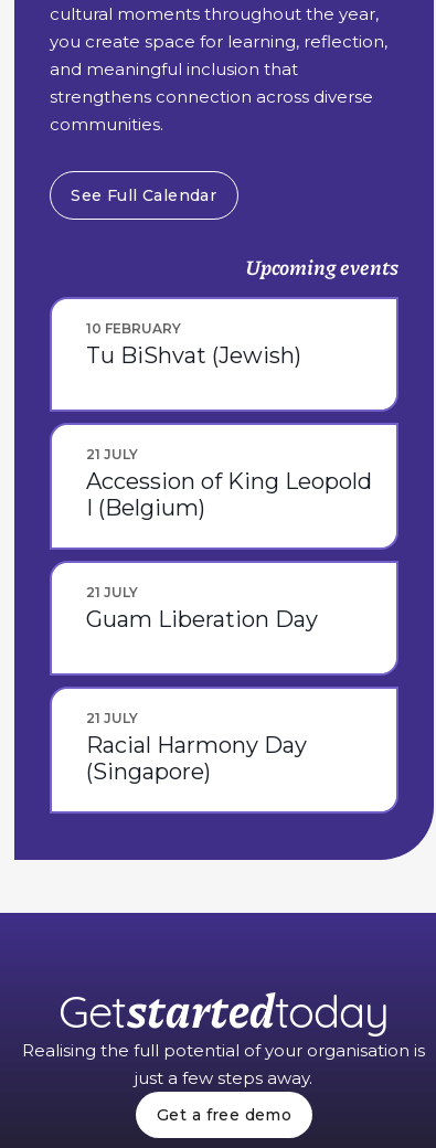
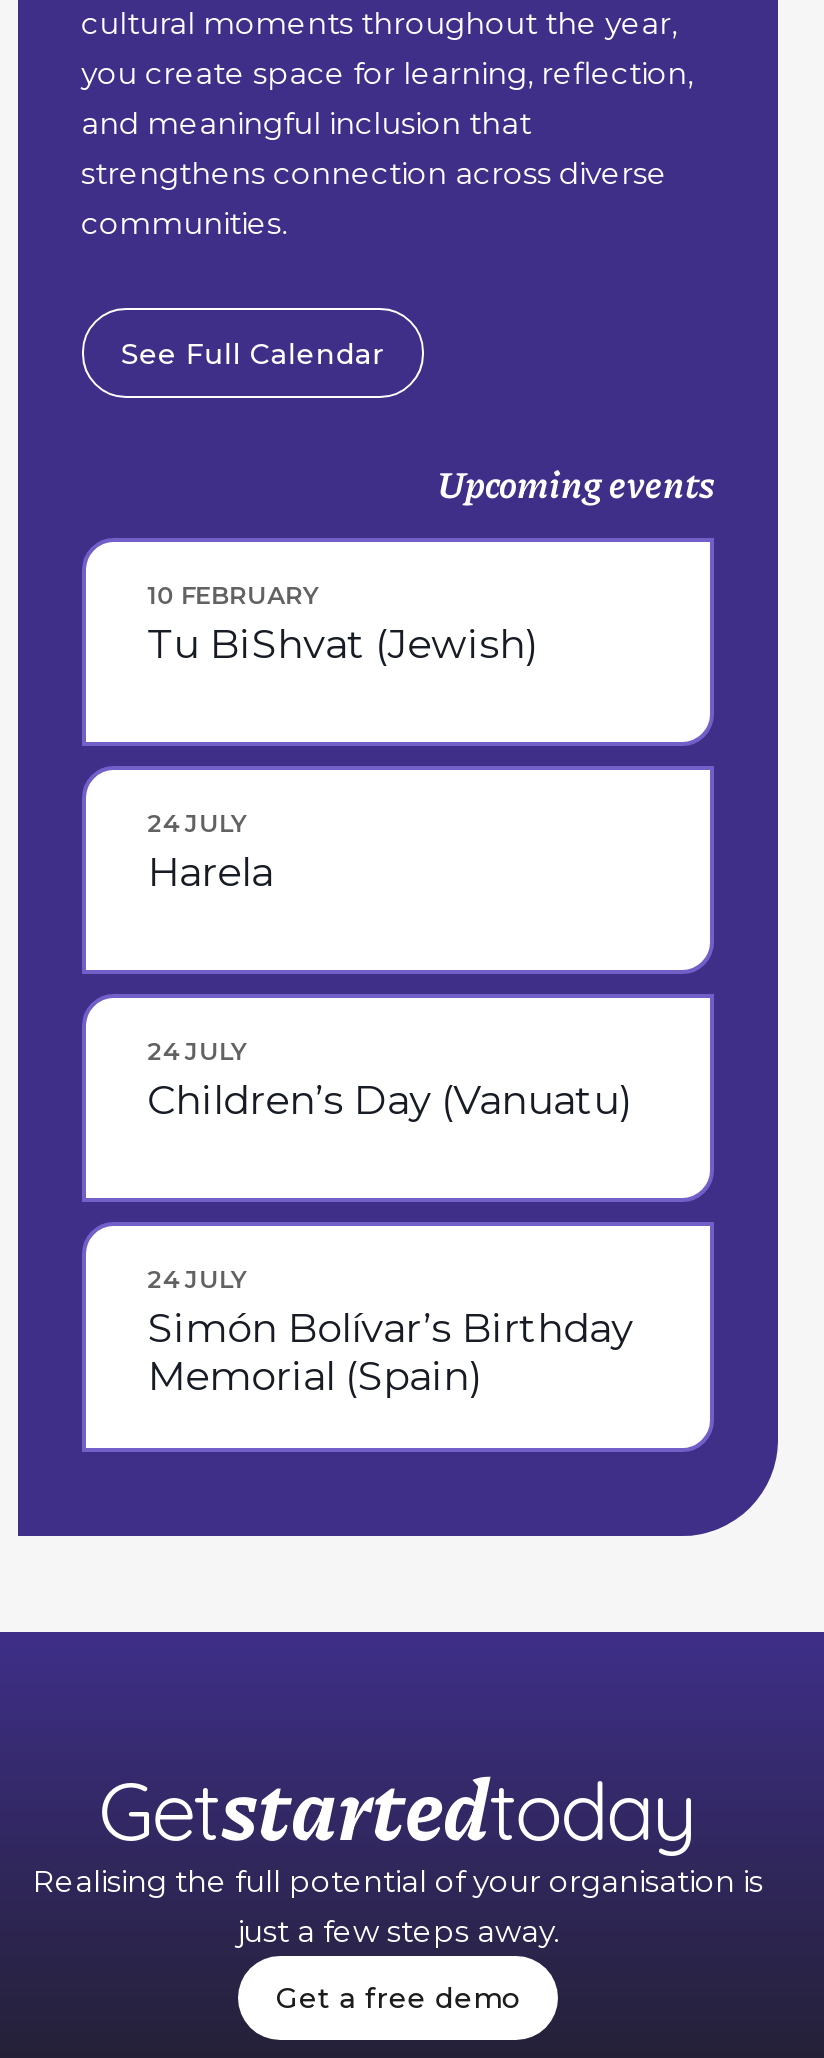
[86,446,372,521] 21 JULY | Accession of King Leopold | I (Belgium) -> [147,808,273,896] 24 JULY | Harela
[86,584,317,633] 21 JULY | Guam Liberation Day -> [147,1036,631,1124] 24 JULY | Children’s Day (Vanuatu)
[86,710,306,785] 21 JULY | Racial Harmony Day | (Singapore) -> [147,1264,633,1400] 24 JULY | Simón Bolívar’s Birthday | Memorial (Spain)

